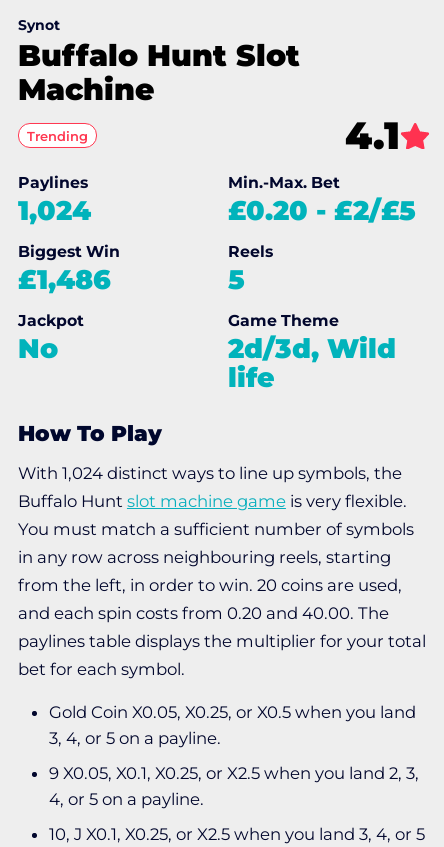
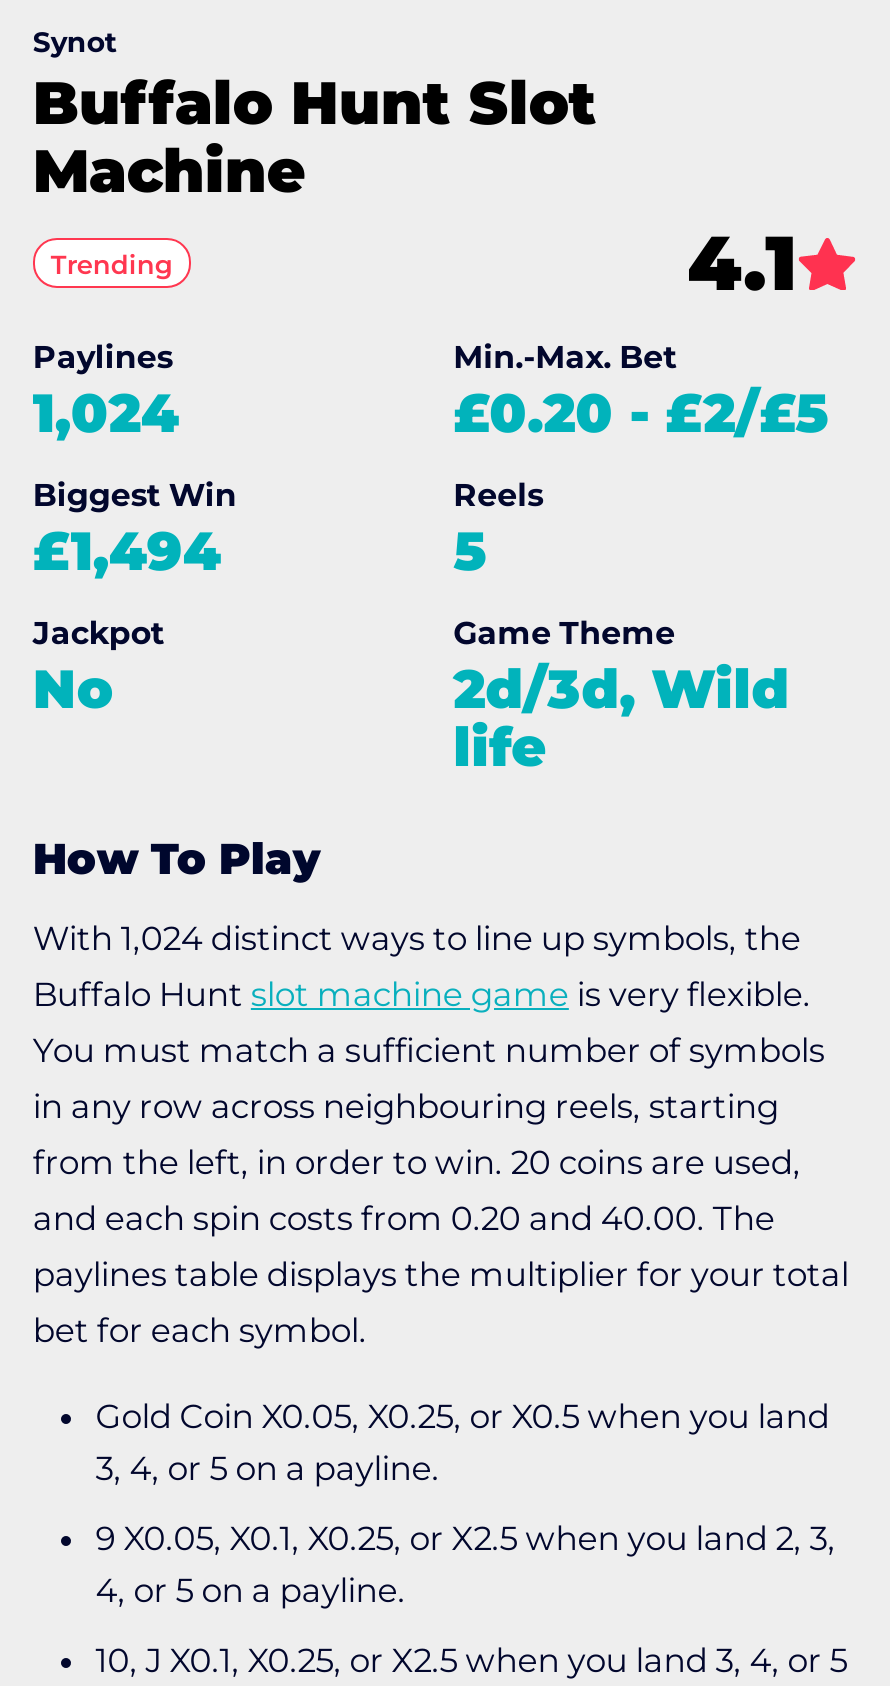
[18,263,111,296] £1,486 -> [33,519,221,585] £1,494

